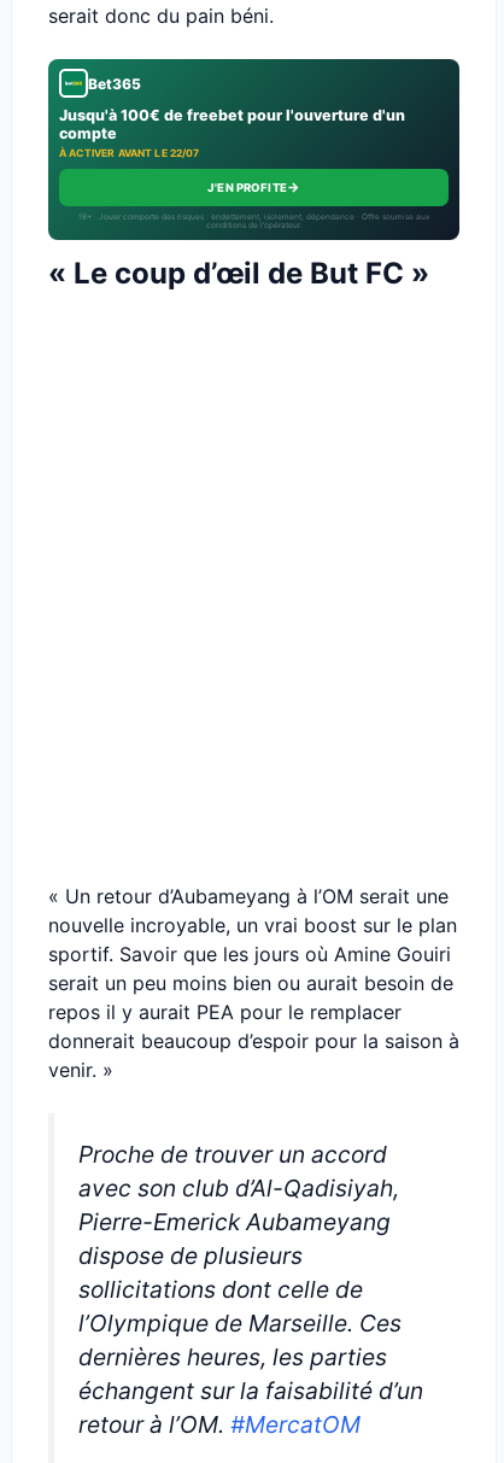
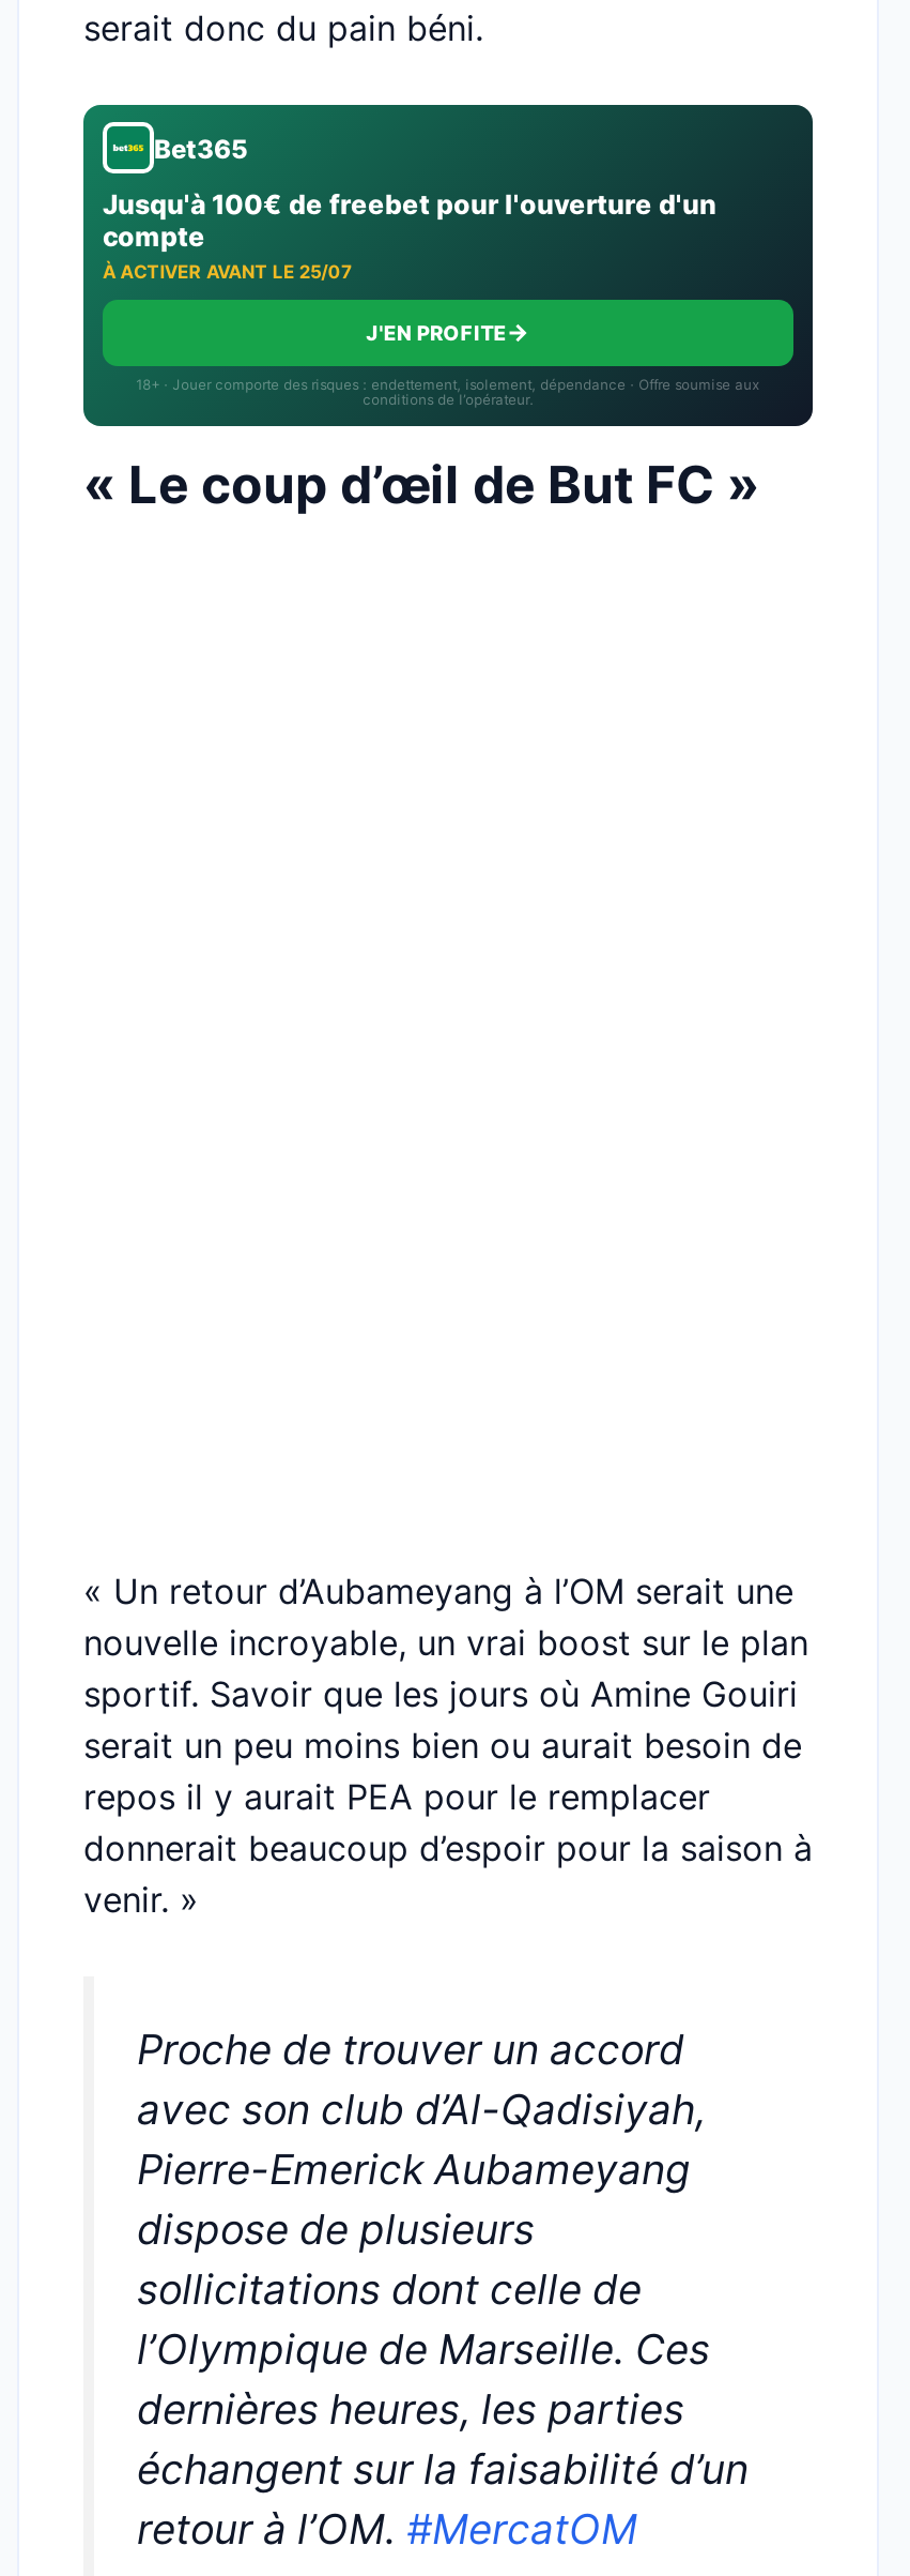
[59,147,200,159] À ACTIVER AVANT LE 22/07 -> [103,261,352,283] À ACTIVER AVANT LE 25/07

